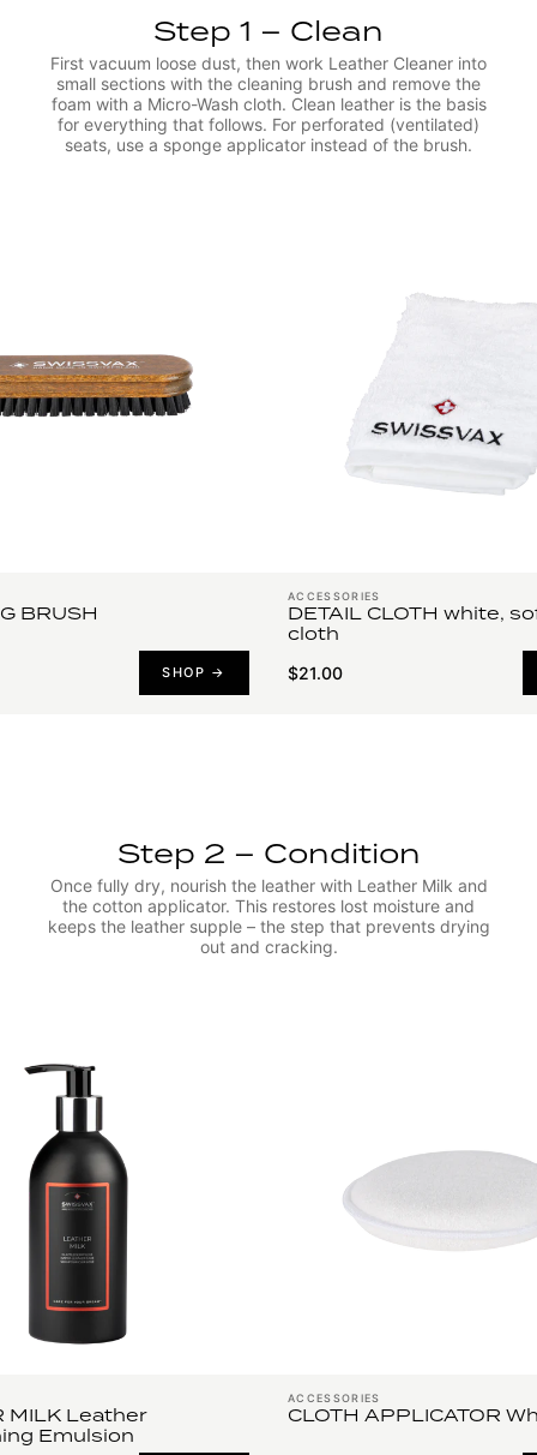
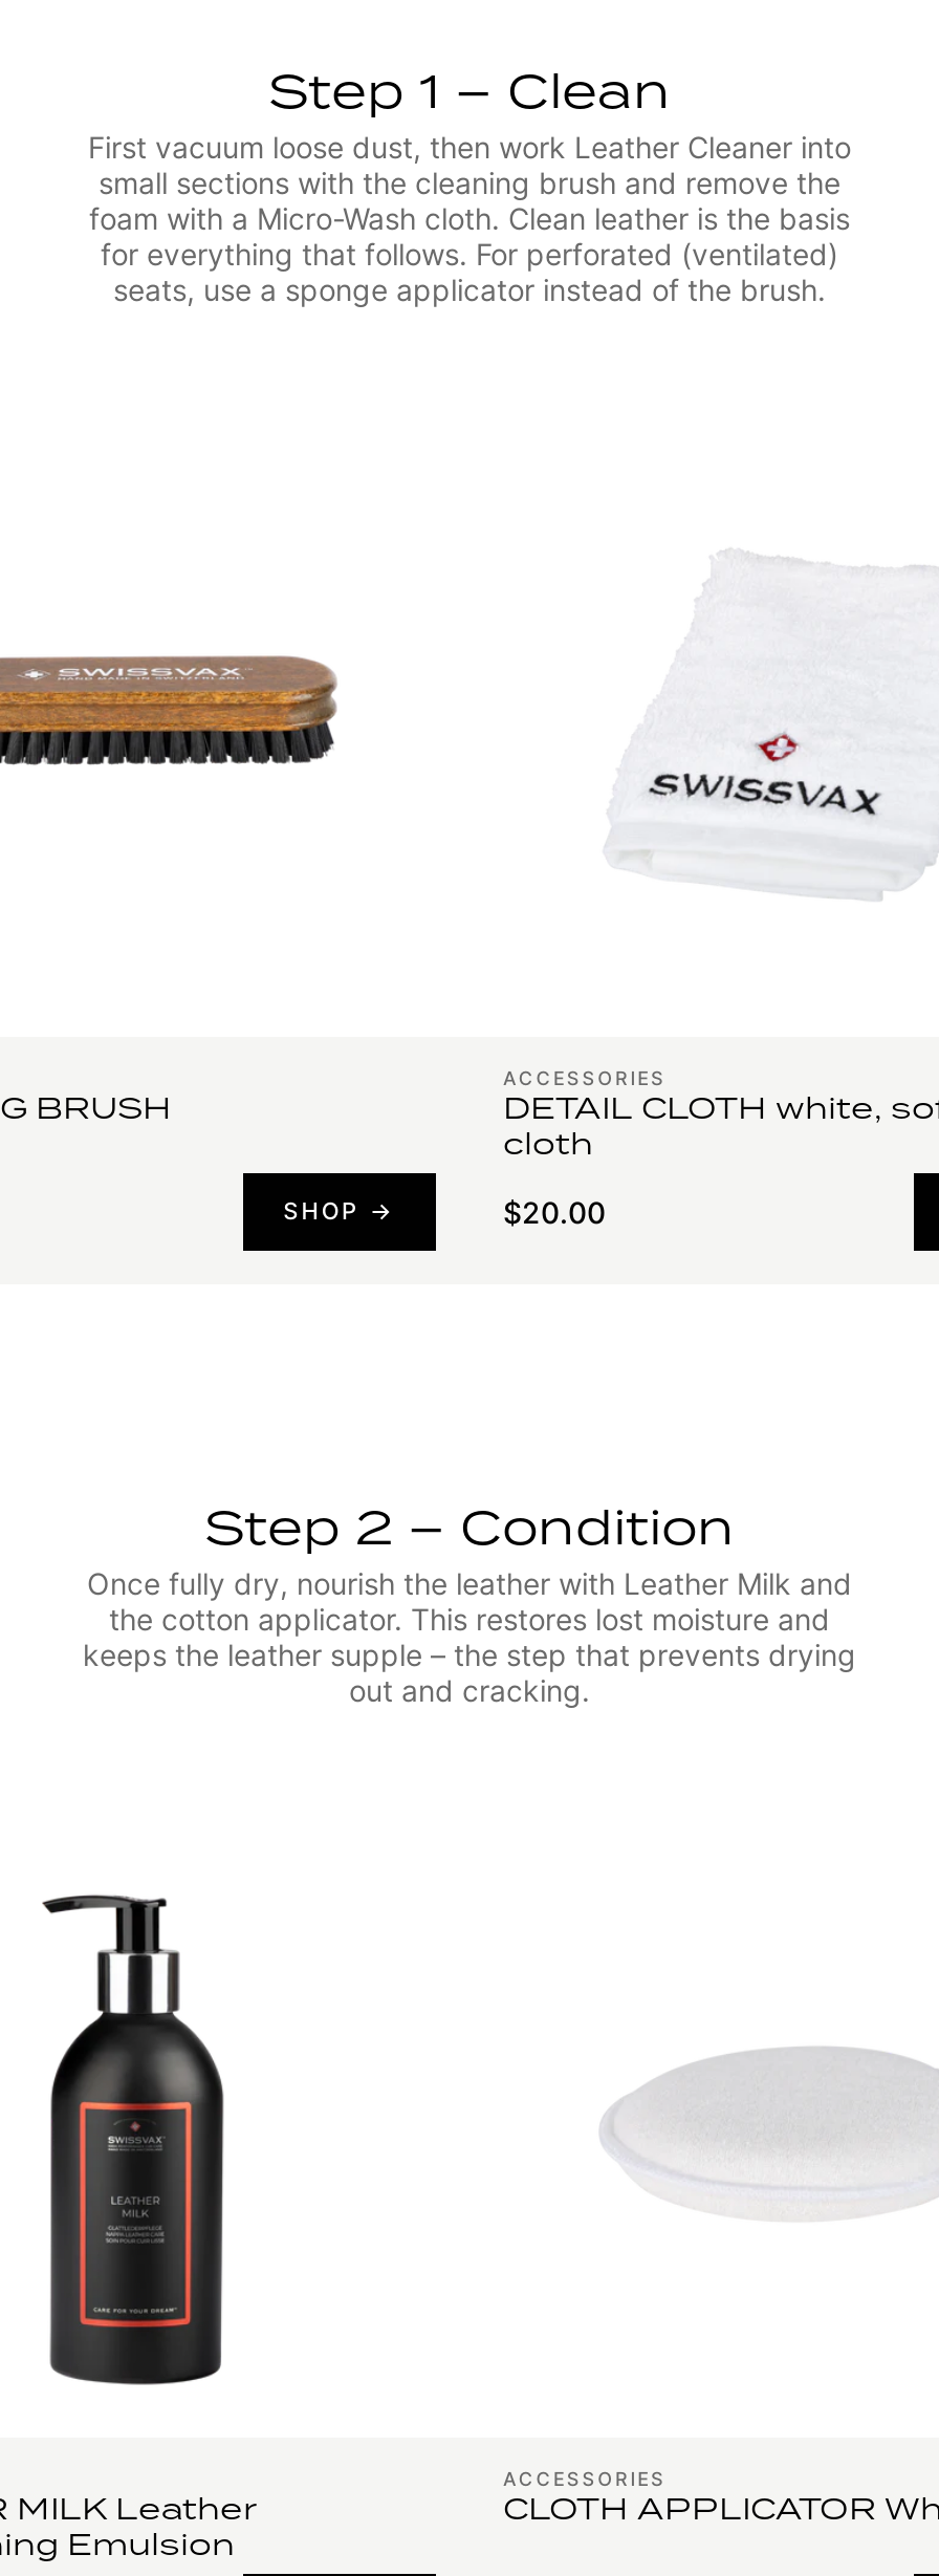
[288,662,343,682] $21.00 -> [503,1193,606,1229] $20.00

